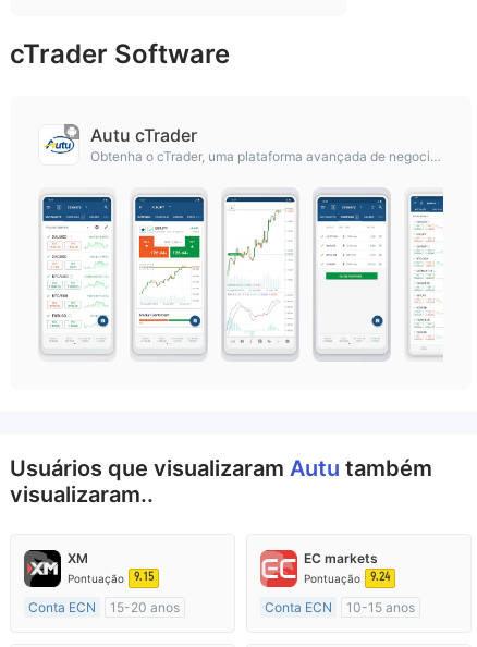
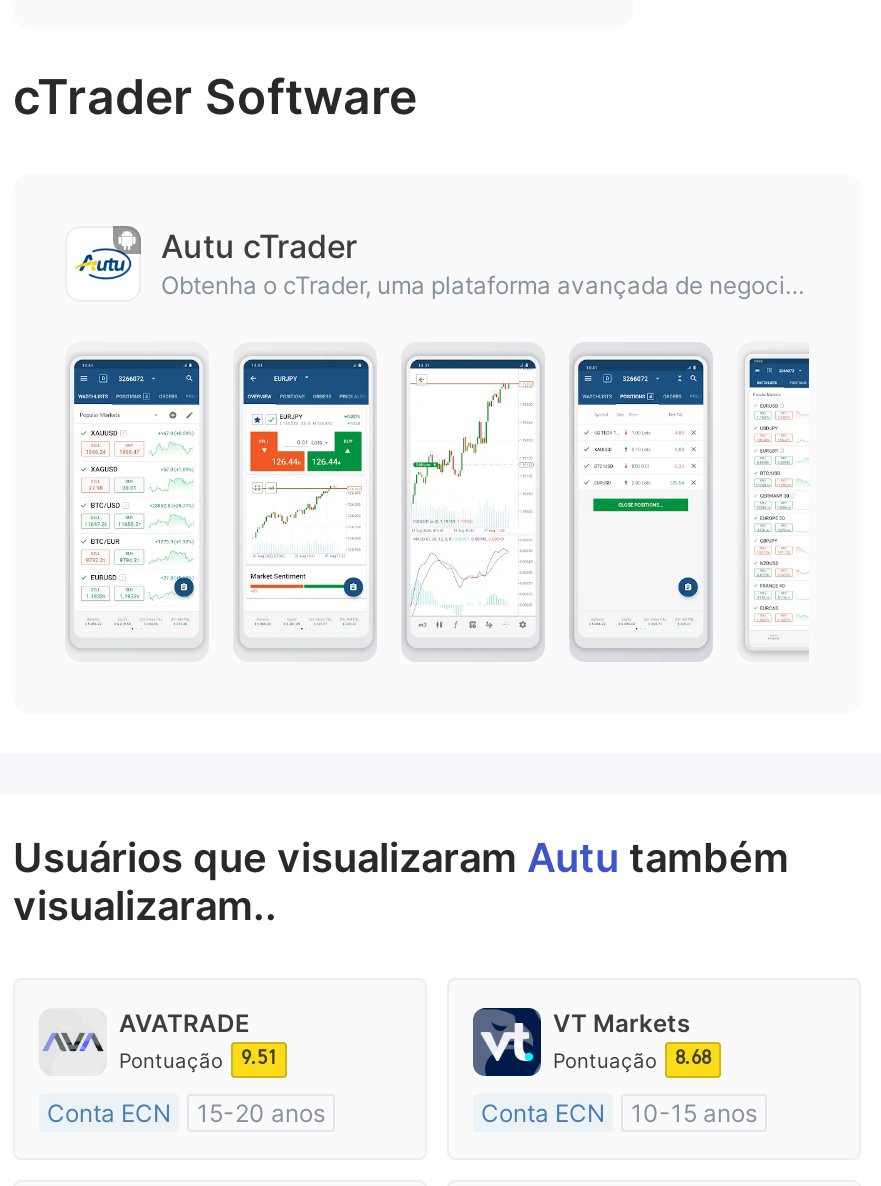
[23,549,88,588] [image] | XM -> [39,1008,249,1076] [image] | AVATRADE
[259,549,378,588] [image] | EC markets -> [471,1006,691,1078] [image] | VT Markets
[68,570,154,585] Pontuação 9.15 -> [119,1044,277,1072] Pontuação 9.51
[304,570,390,585] Pontuação 9.24 -> [553,1044,711,1072] Pontuação 8.68

